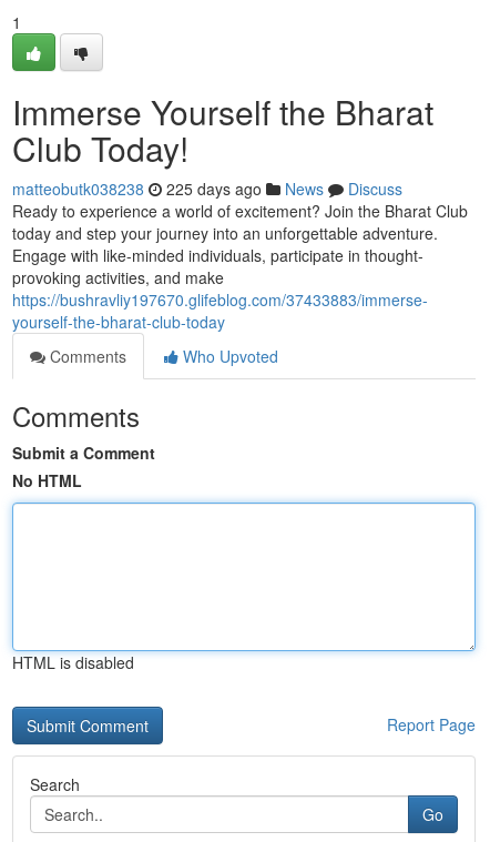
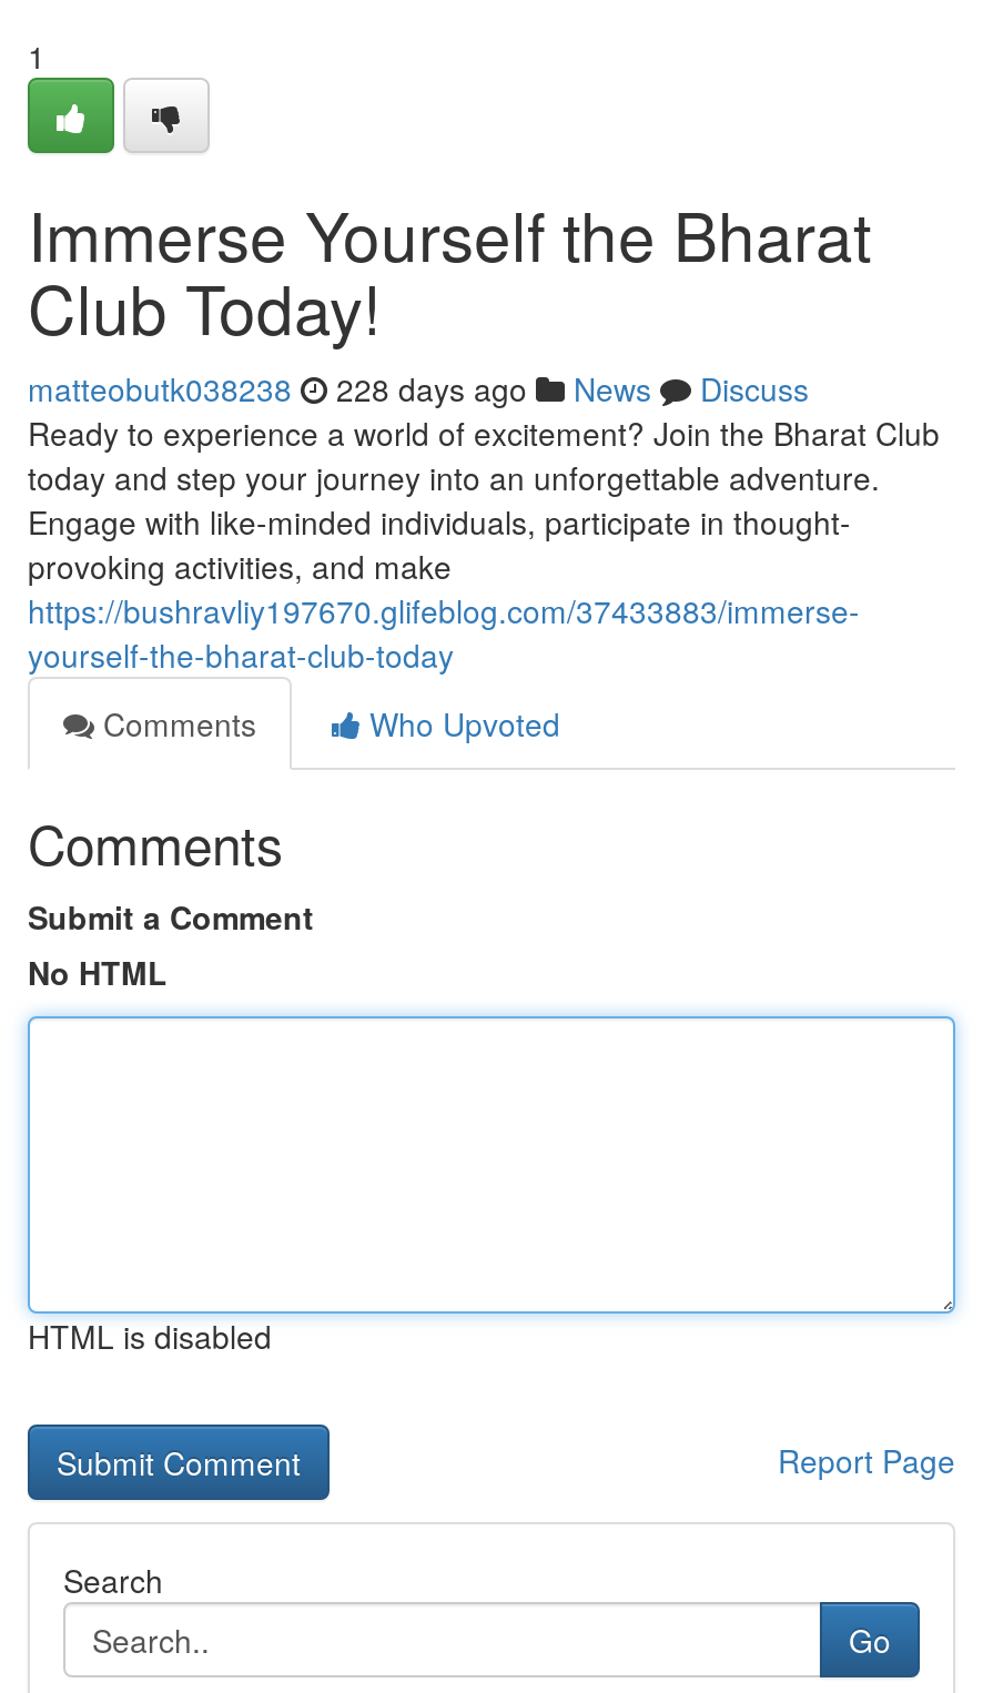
[12,177,402,200] matteobutk038238 225 days ago News Discuss -> [28,366,809,410] matteobutk038238 228 days ago News Discuss

